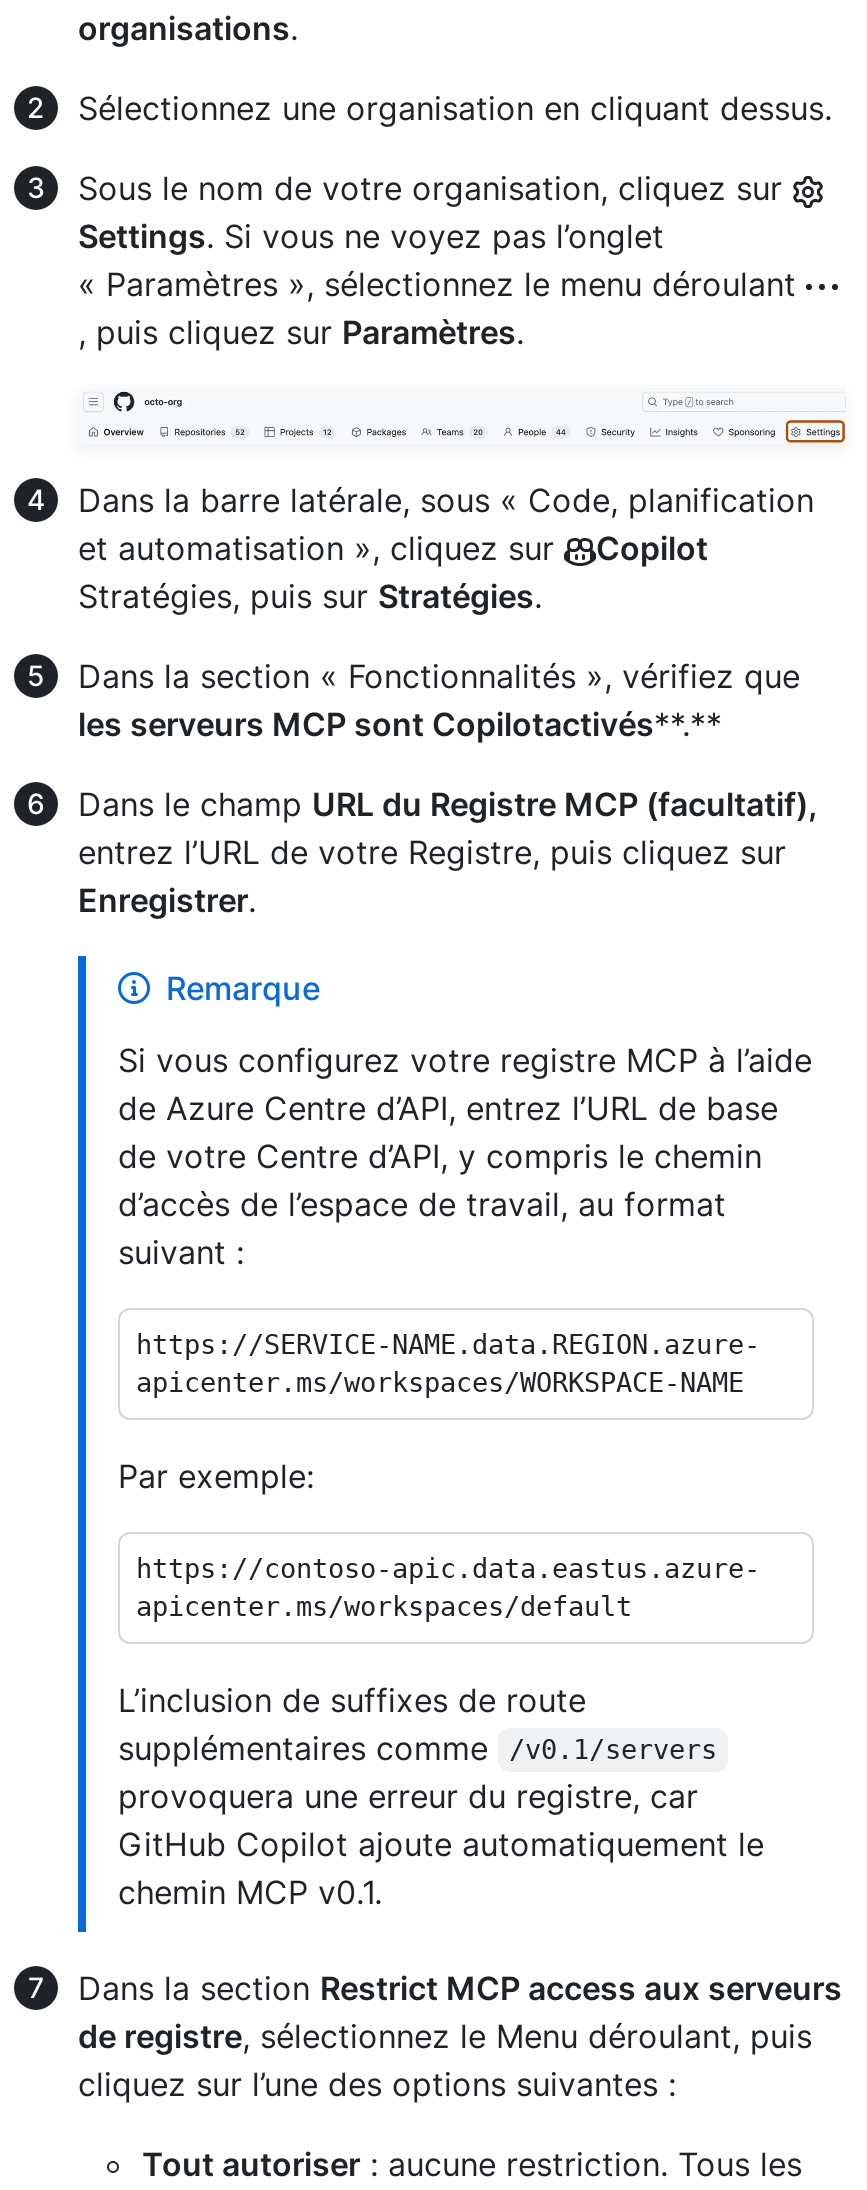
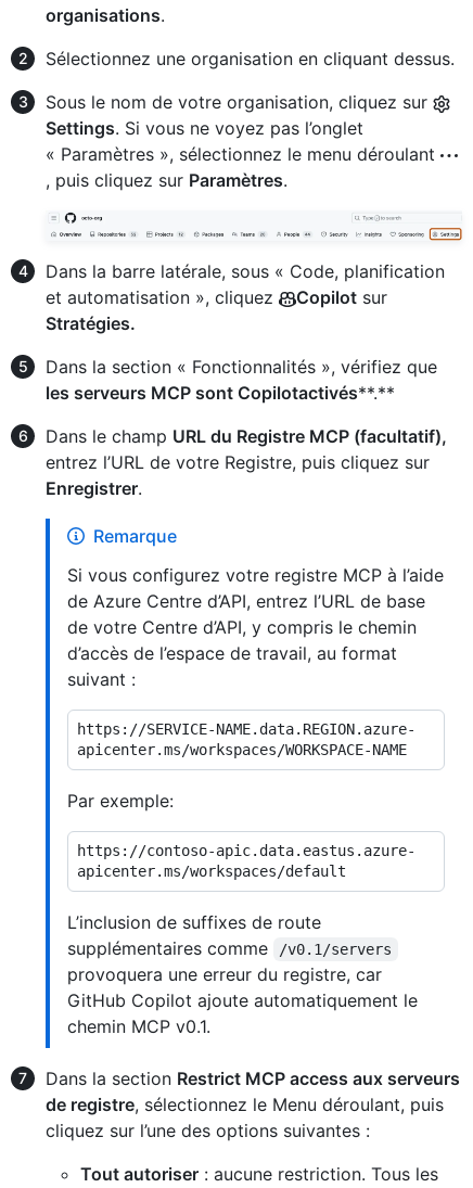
[78,528,708,616] et automatisation », cliquez sur | Copilot | Stratégies, puis sur Stratégies. -> [46,286,387,334] et automatisation », cliquez | Copilot sur | Stratégies.

